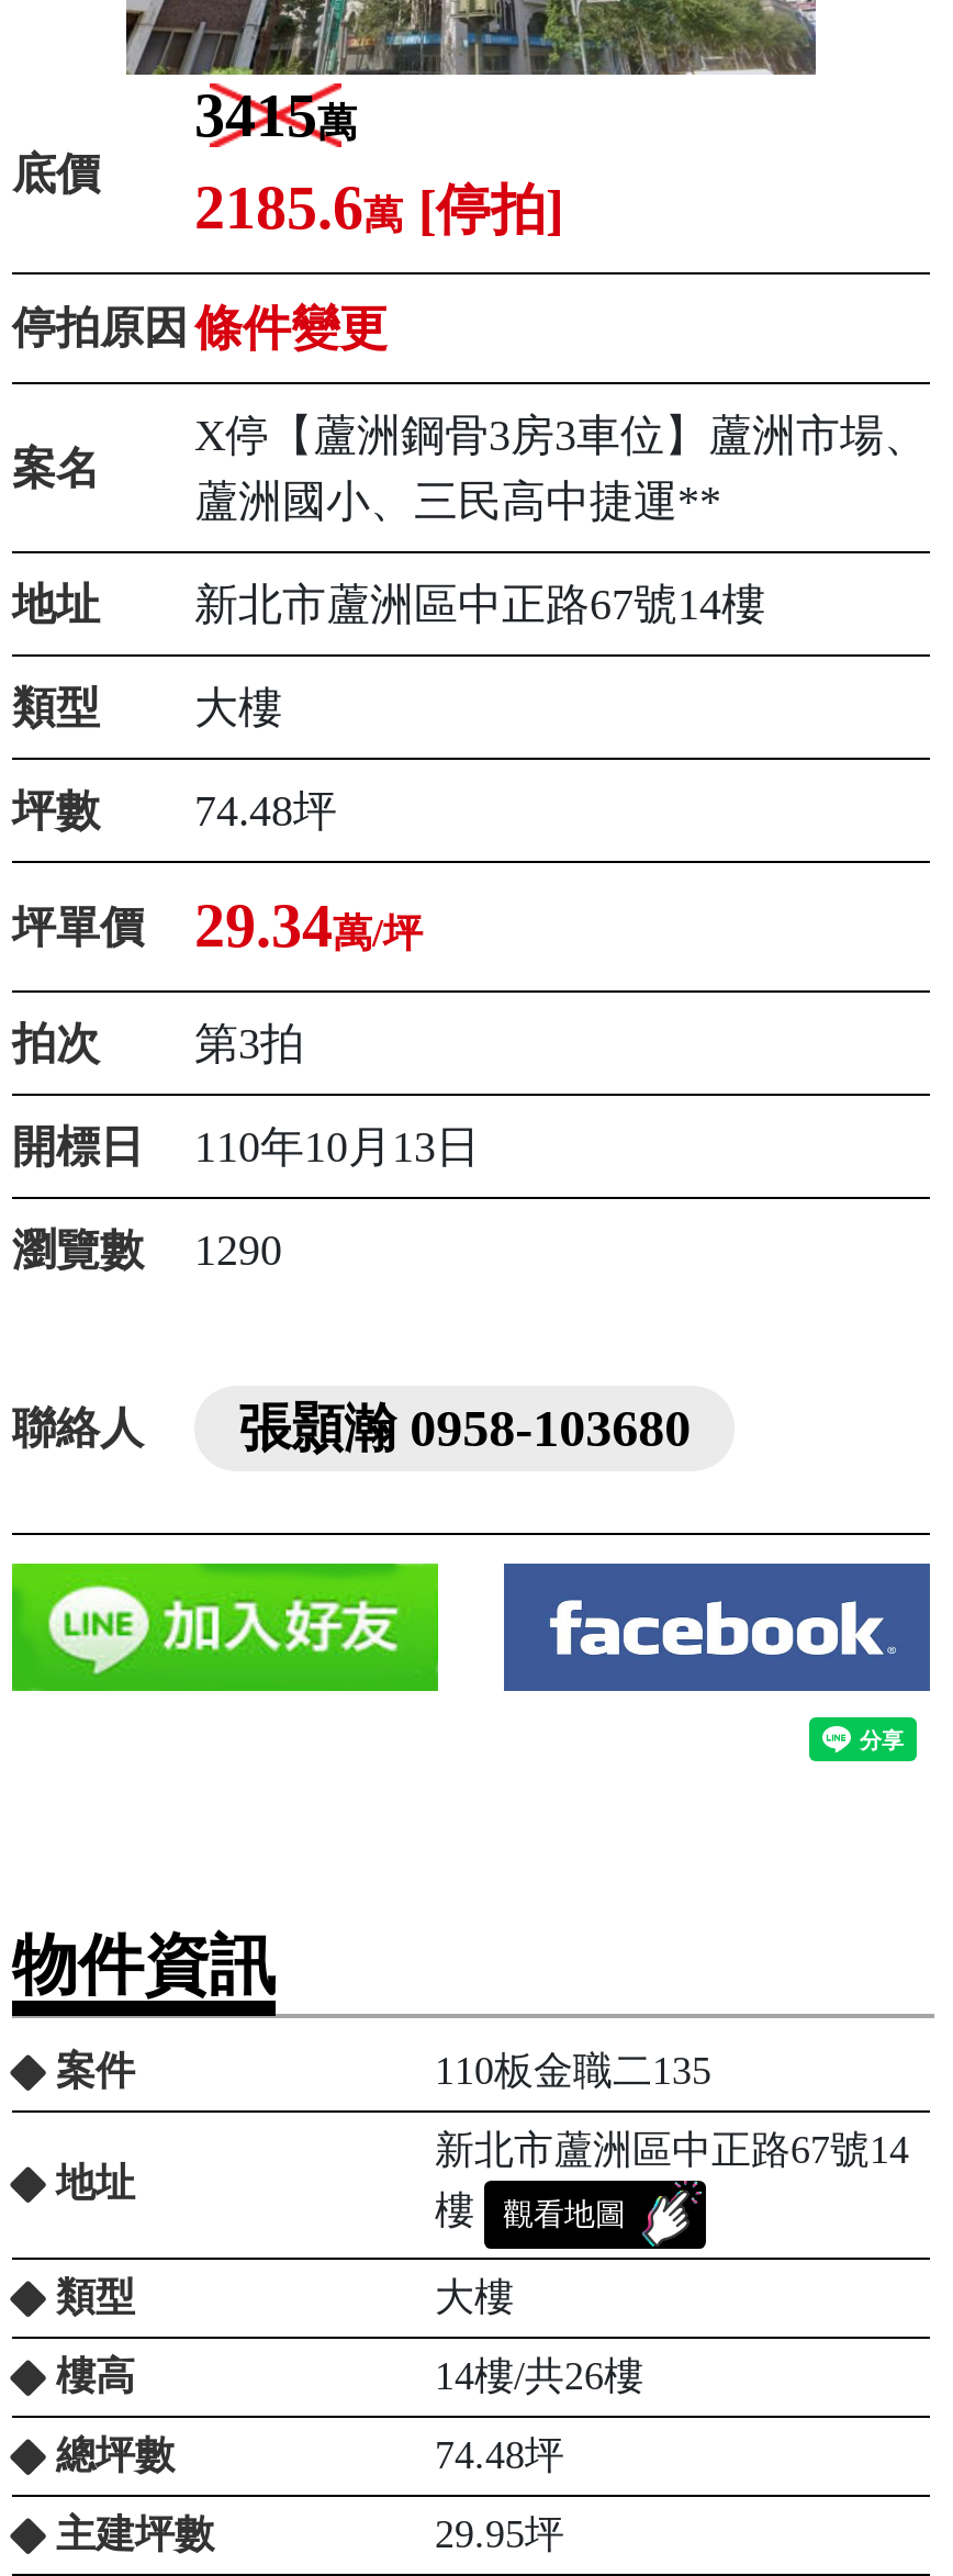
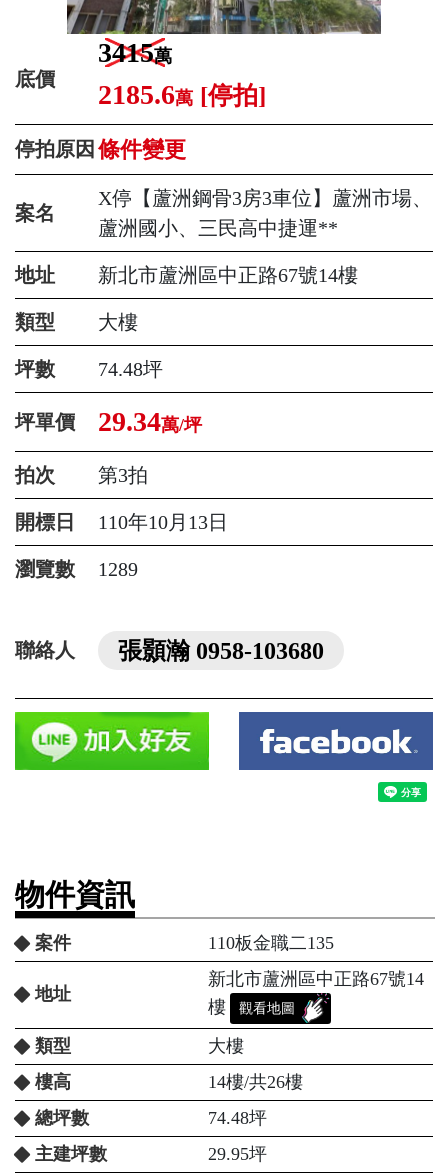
[12,1226,282,1275] 瀏覽數 1290 -> [15,558,138,580] 瀏覽數 1289

